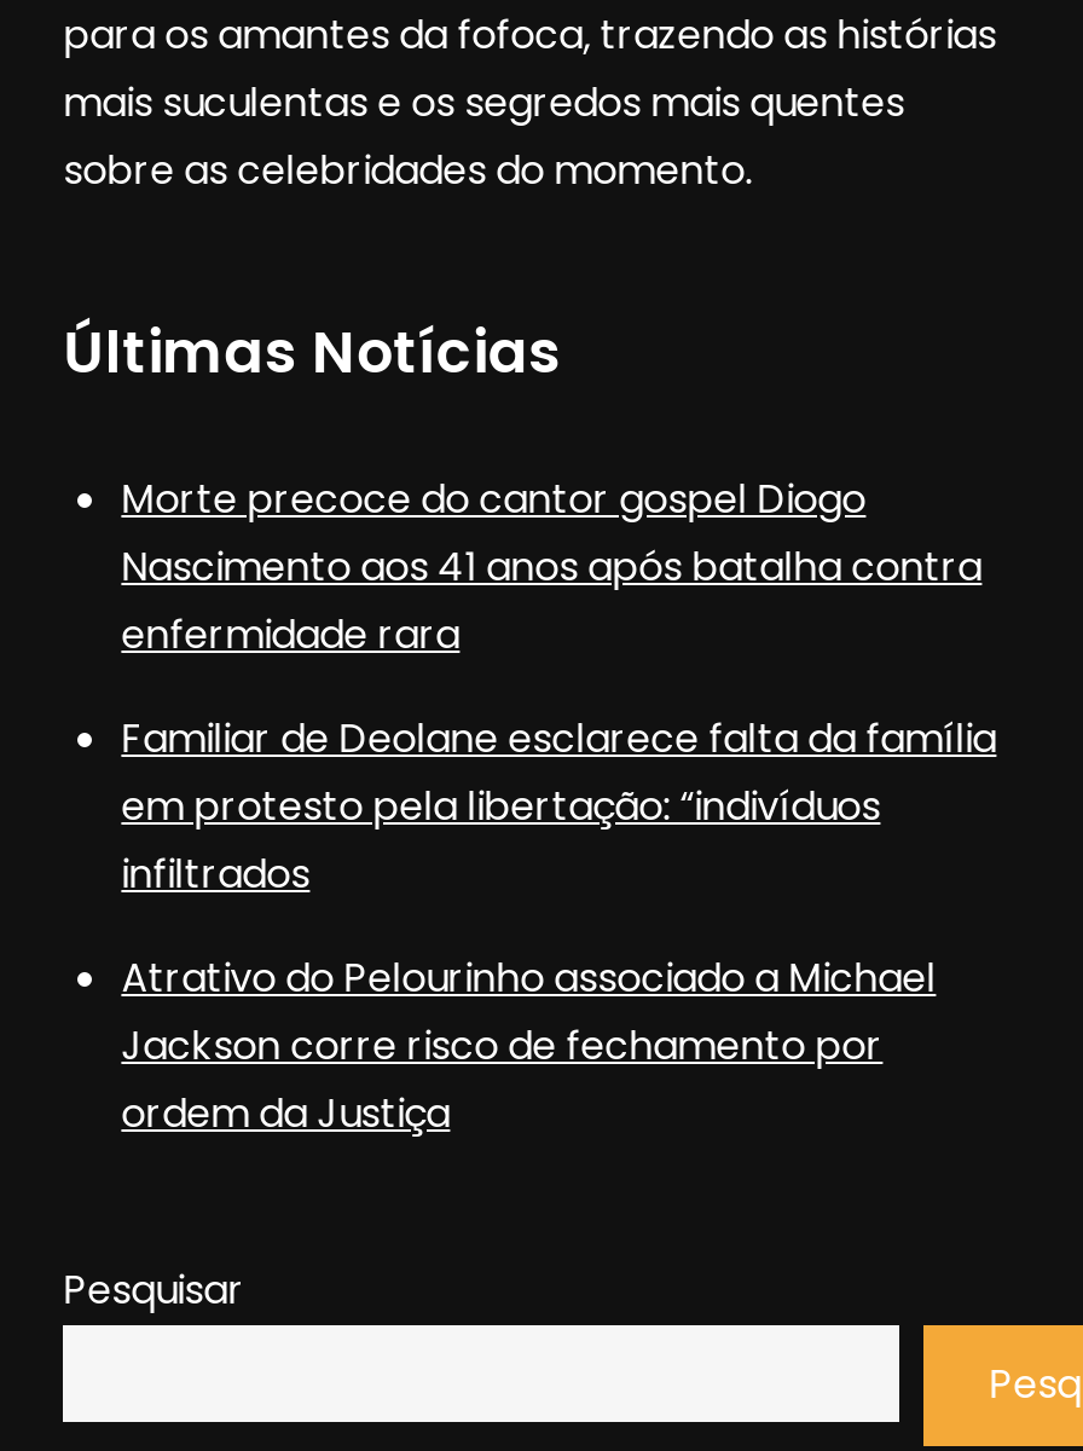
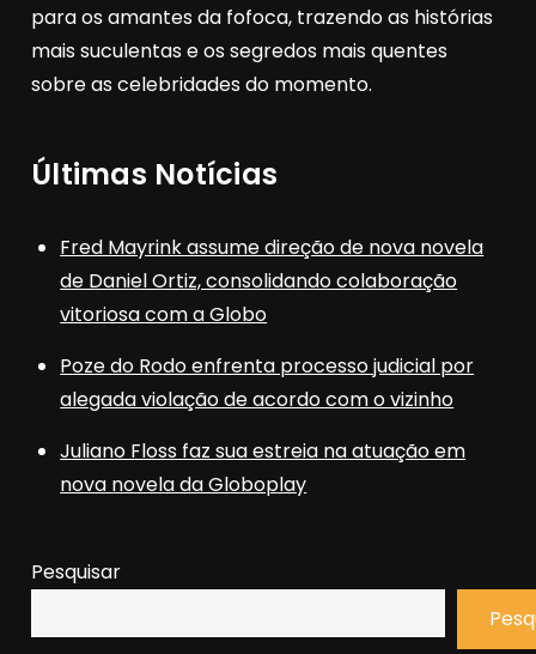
[121,472,982,663] Morte precoce do cantor gospel Diogo | Nascimento aos 41 anos após batalha contra | enfermidade rara -> [60,234,484,328] Fred Mayrink assume direção de nova novela | de Daniel Ortiz, consolidando colaboração | vitoriosa com a Globo
[121,711,996,902] Familiar de Deolane esclarece falta da família | em protesto pela libertação: “indivíduos | infiltrados -> [60,352,474,413] Poze do Rodo enfrenta processo judicial por | alegada violação de acordo com o vizinho
[121,950,936,1141] Atrativo do Pelourinho associado a Michael | Jackson corre risco de fechamento por | ordem da Justiça -> [60,437,466,498] Juliano Floss faz sua estreia na atuação em | nova novela da Globoplay

